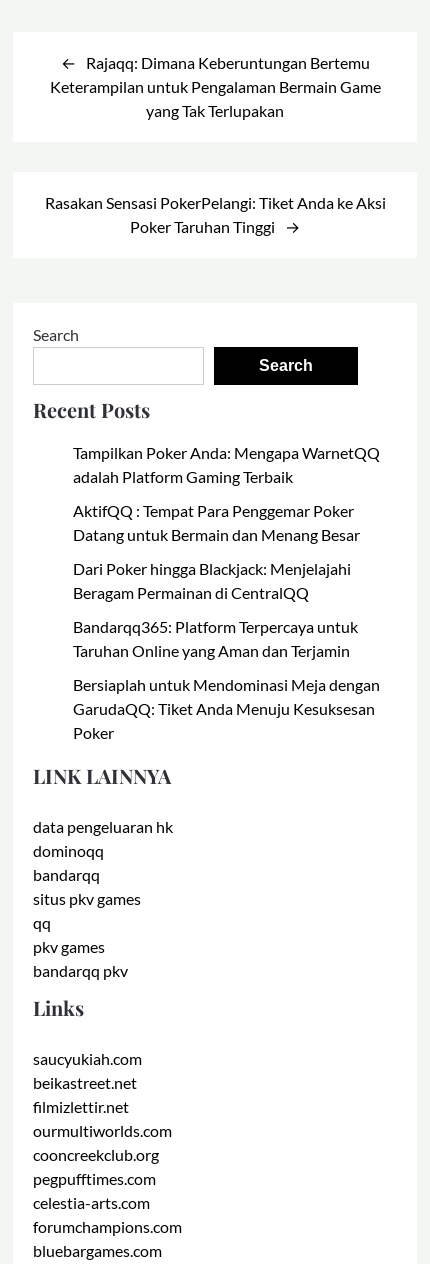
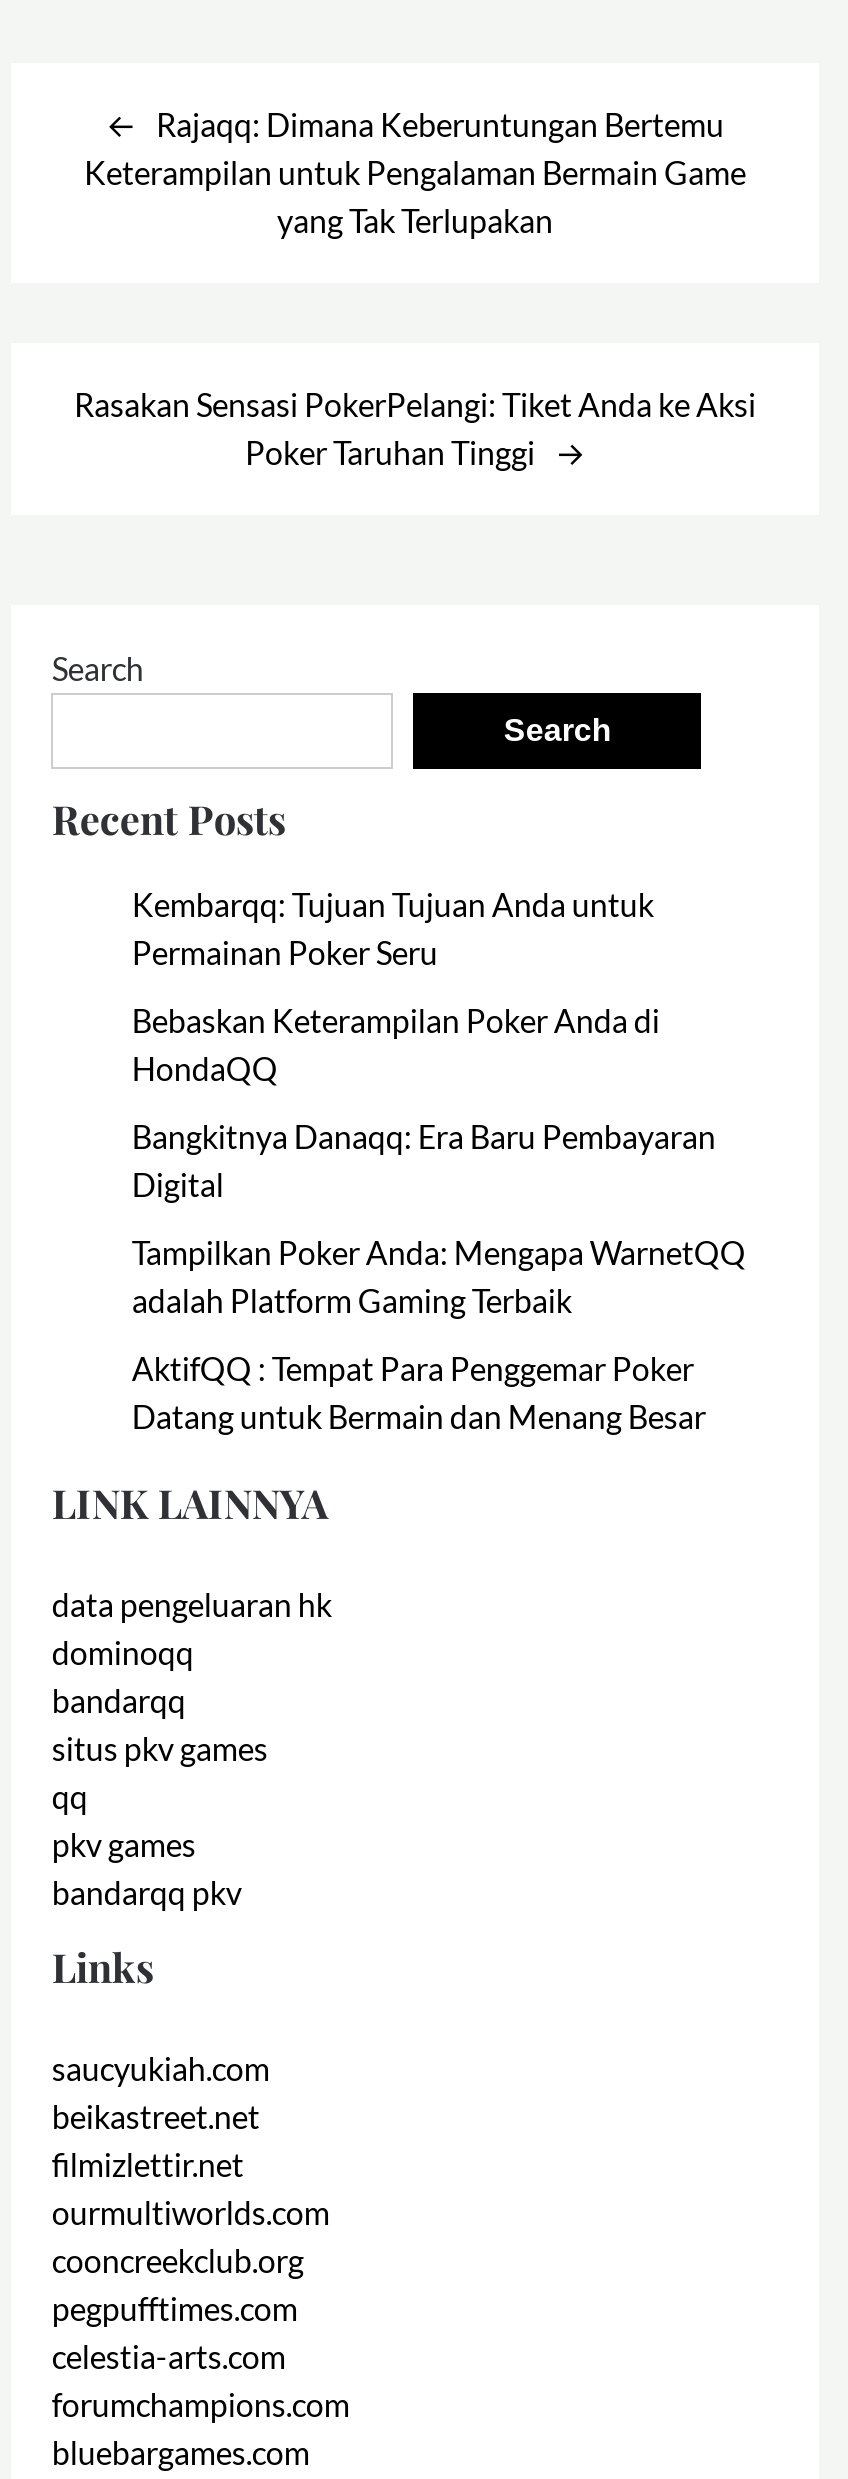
none -> [132,885,716,1203] Kembarqq: Tujuan Tujuan Anda untuk | Permainan Poker Seru | Bebaskan Keterampilan Poker Anda di | HondaQQ | Bangkitnya Danaqq: Era Baru Pembayaran | Digital
moved [73,443,380,544] -> [132,1233,746,1435]: Tampilkan Poker Anda: Mengapa WarnetQQ | adalah Platform Gaming Terbaik | AktifQQ : Tempat Para Penggemar Poker | Datang untuk Bermain dan Menang Besar
[73,559,380,742] Dari Poker hingga Blackjack: Menjelajahi | Beragam Permainan di CentralQQ | Bandarqq365: Platform Terpercaya untuk | Taruhan Online yang Aman dan Terjamin | Bersiaplah untuk Mendominasi Meja dengan | GarudaQQ: Tiket Anda Menuju Kesuksesan | Poker -> none

